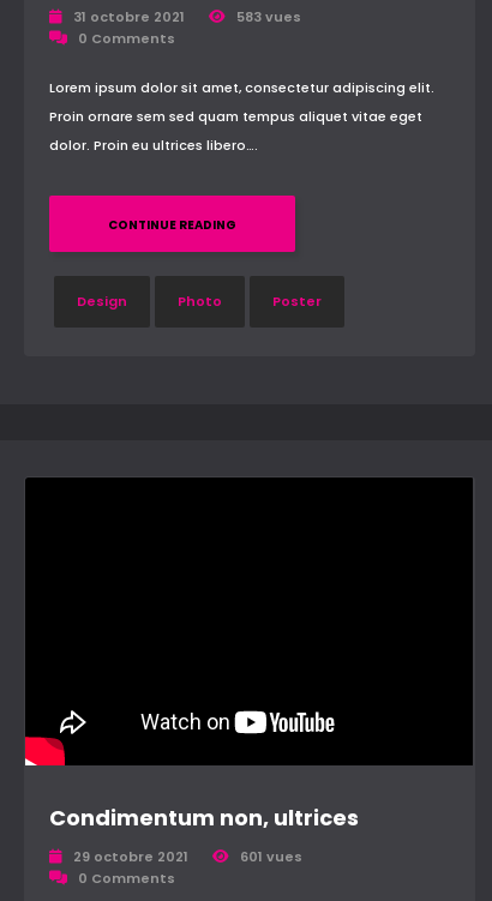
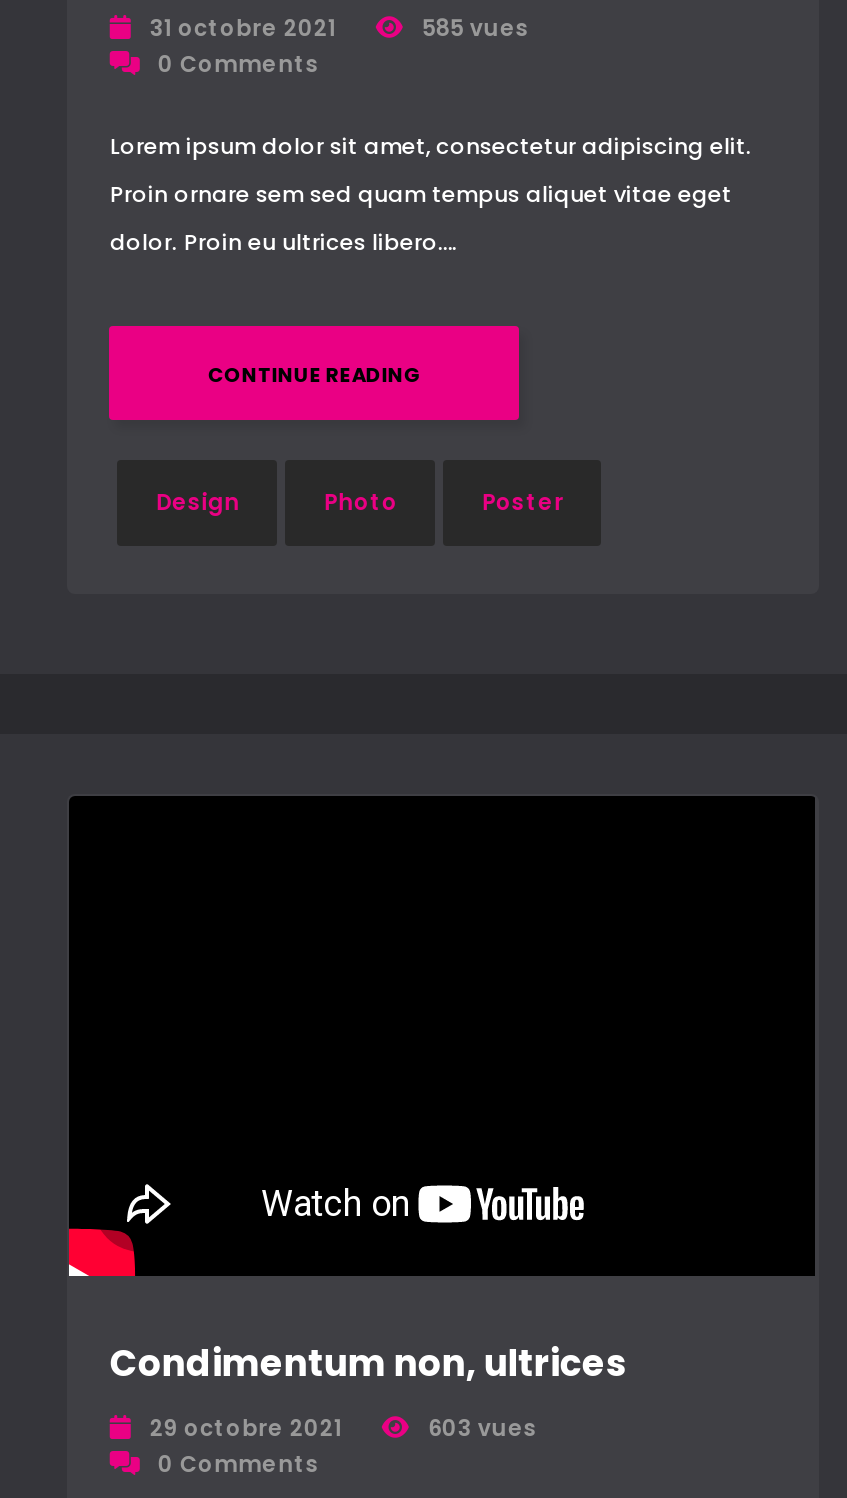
[237,7,302,26] 583 vues -> [422,12,530,44] 585 vues
[240,847,303,866] 601 vues -> [428,1412,538,1444] 603 vues

